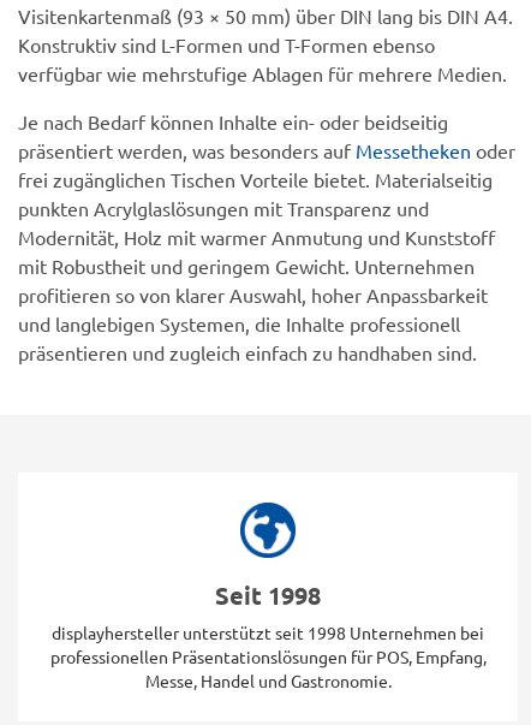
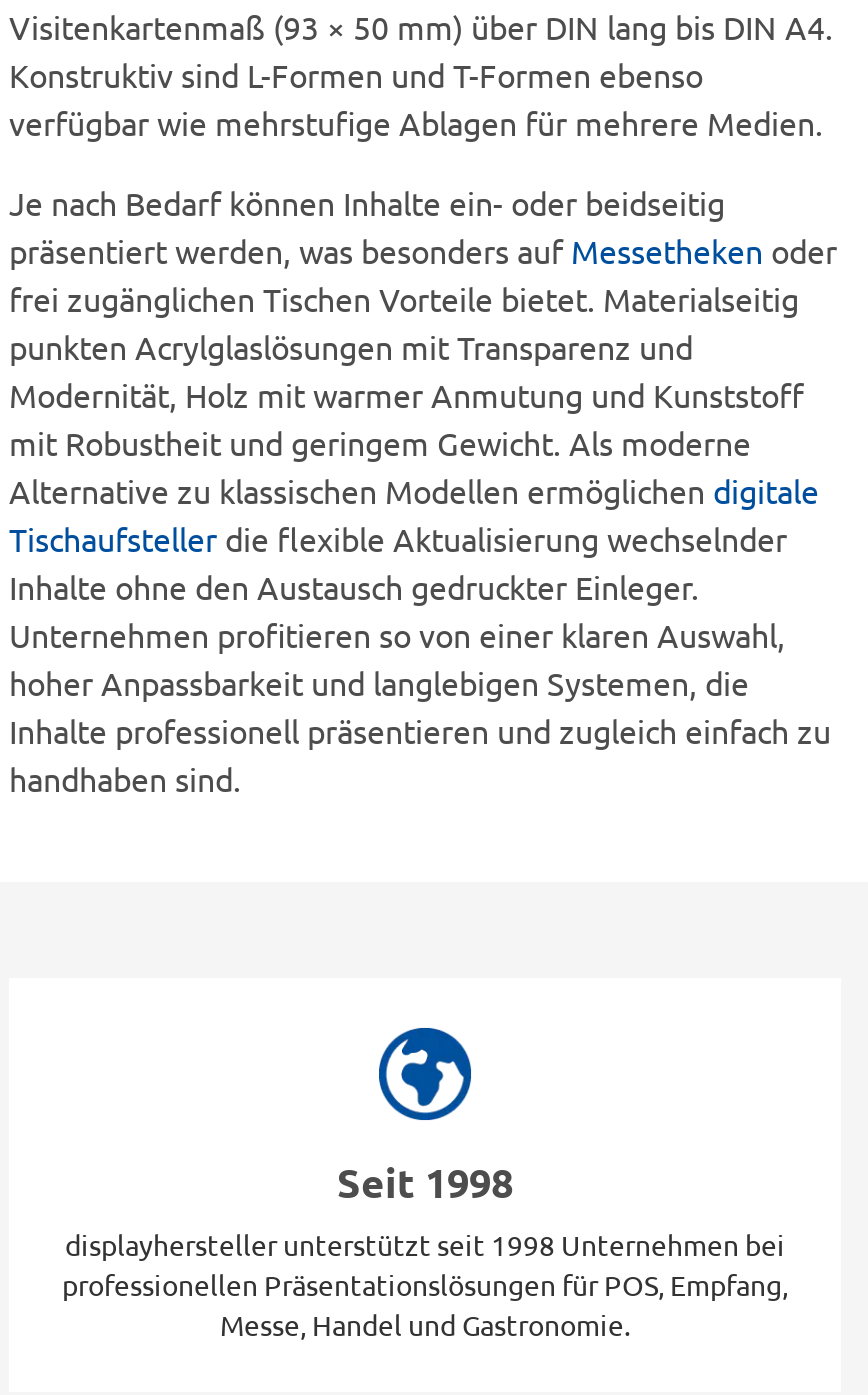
[18,253,488,364] mit Robustheit und geringem Gewicht. Unternehmen | profitieren so von klarer Auswahl, hoher Anpassbarkeit | und langlebigen Systemen, die Inhalte professionell | präsentieren und zugleich einfach zu handhaben sind. -> [9,422,831,798] mit Robustheit und geringem Gewicht. Als moderne | Alternative zu klassischen Modellen ermöglichen digitale | Tischaufsteller die flexible Aktualisierung wechselnder | Inhalte ohne den Austausch gedruckter Einleger. | Unternehmen profitieren so von einer klaren Auswahl, | hoher Anpassbarkeit und langlebigen Systemen, die | Inhalte professionell präsentieren und zugleich einfach zu | handhaben sind.

